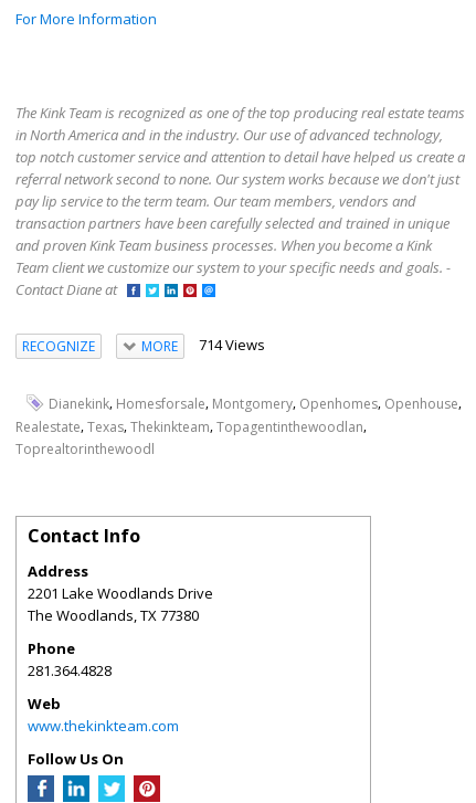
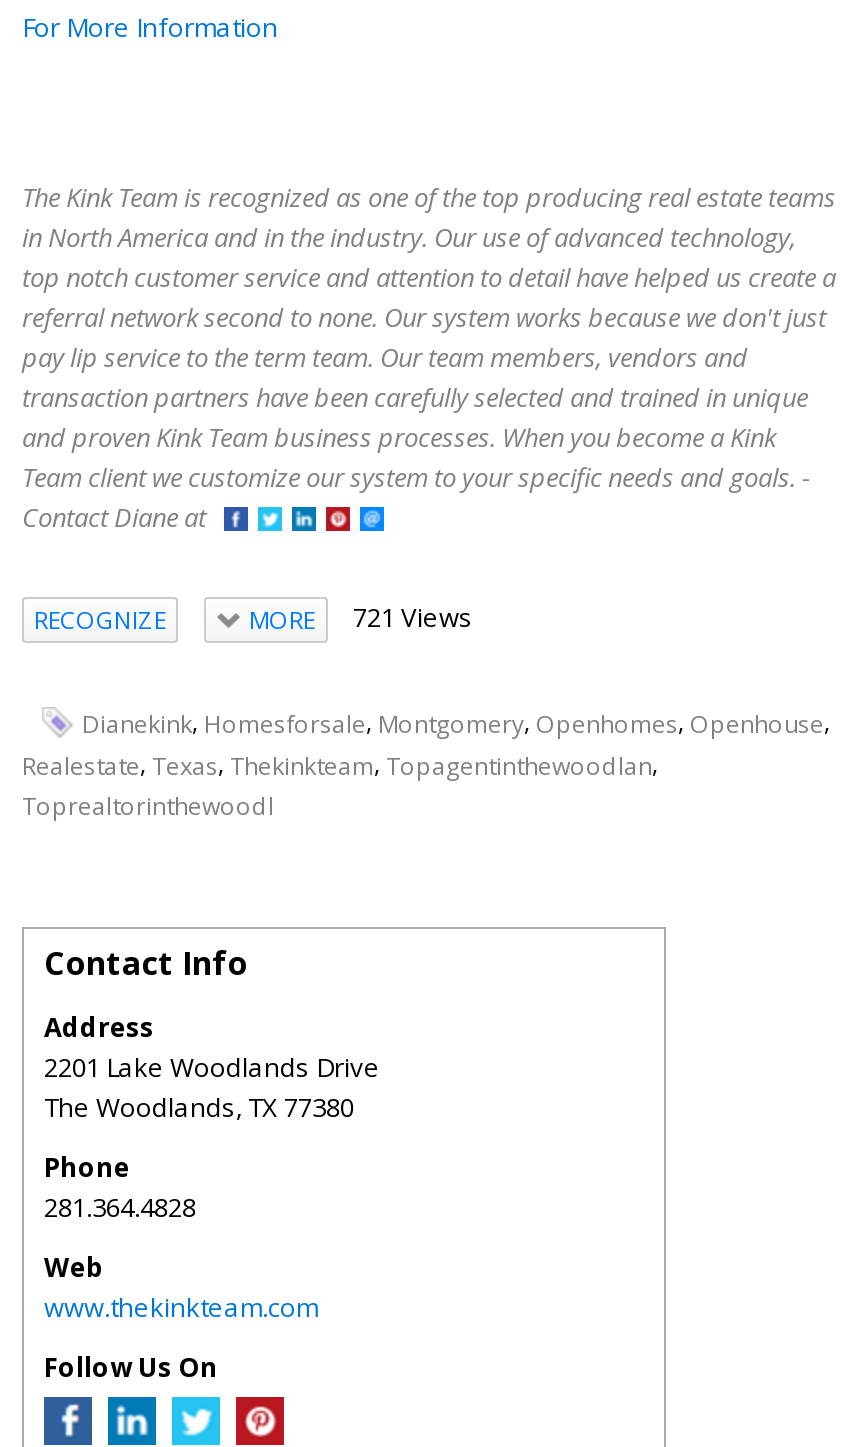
[141,335,265,356] MORE 714 Views -> [249,599,473,637] MORE 721 Views

